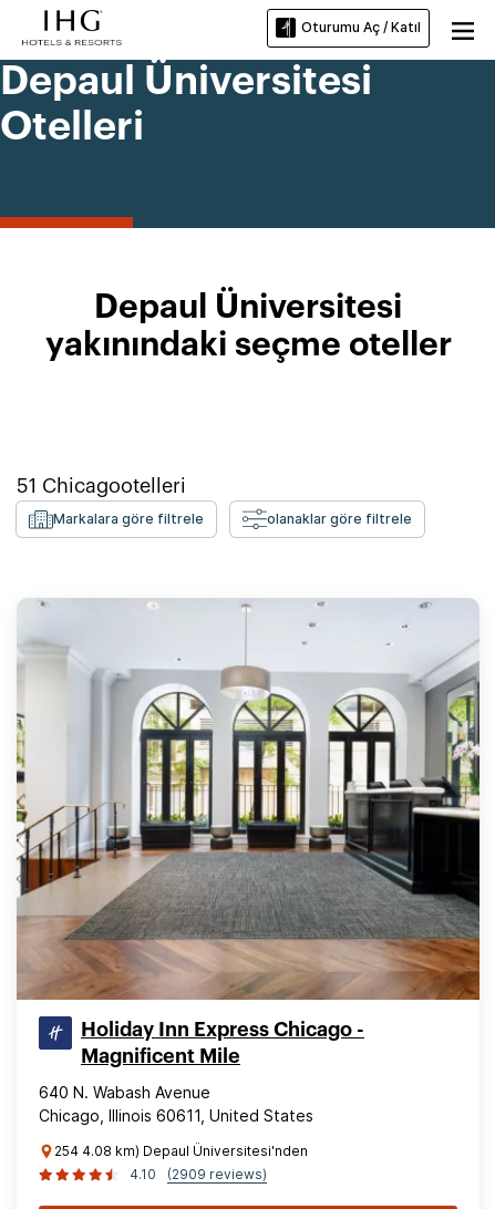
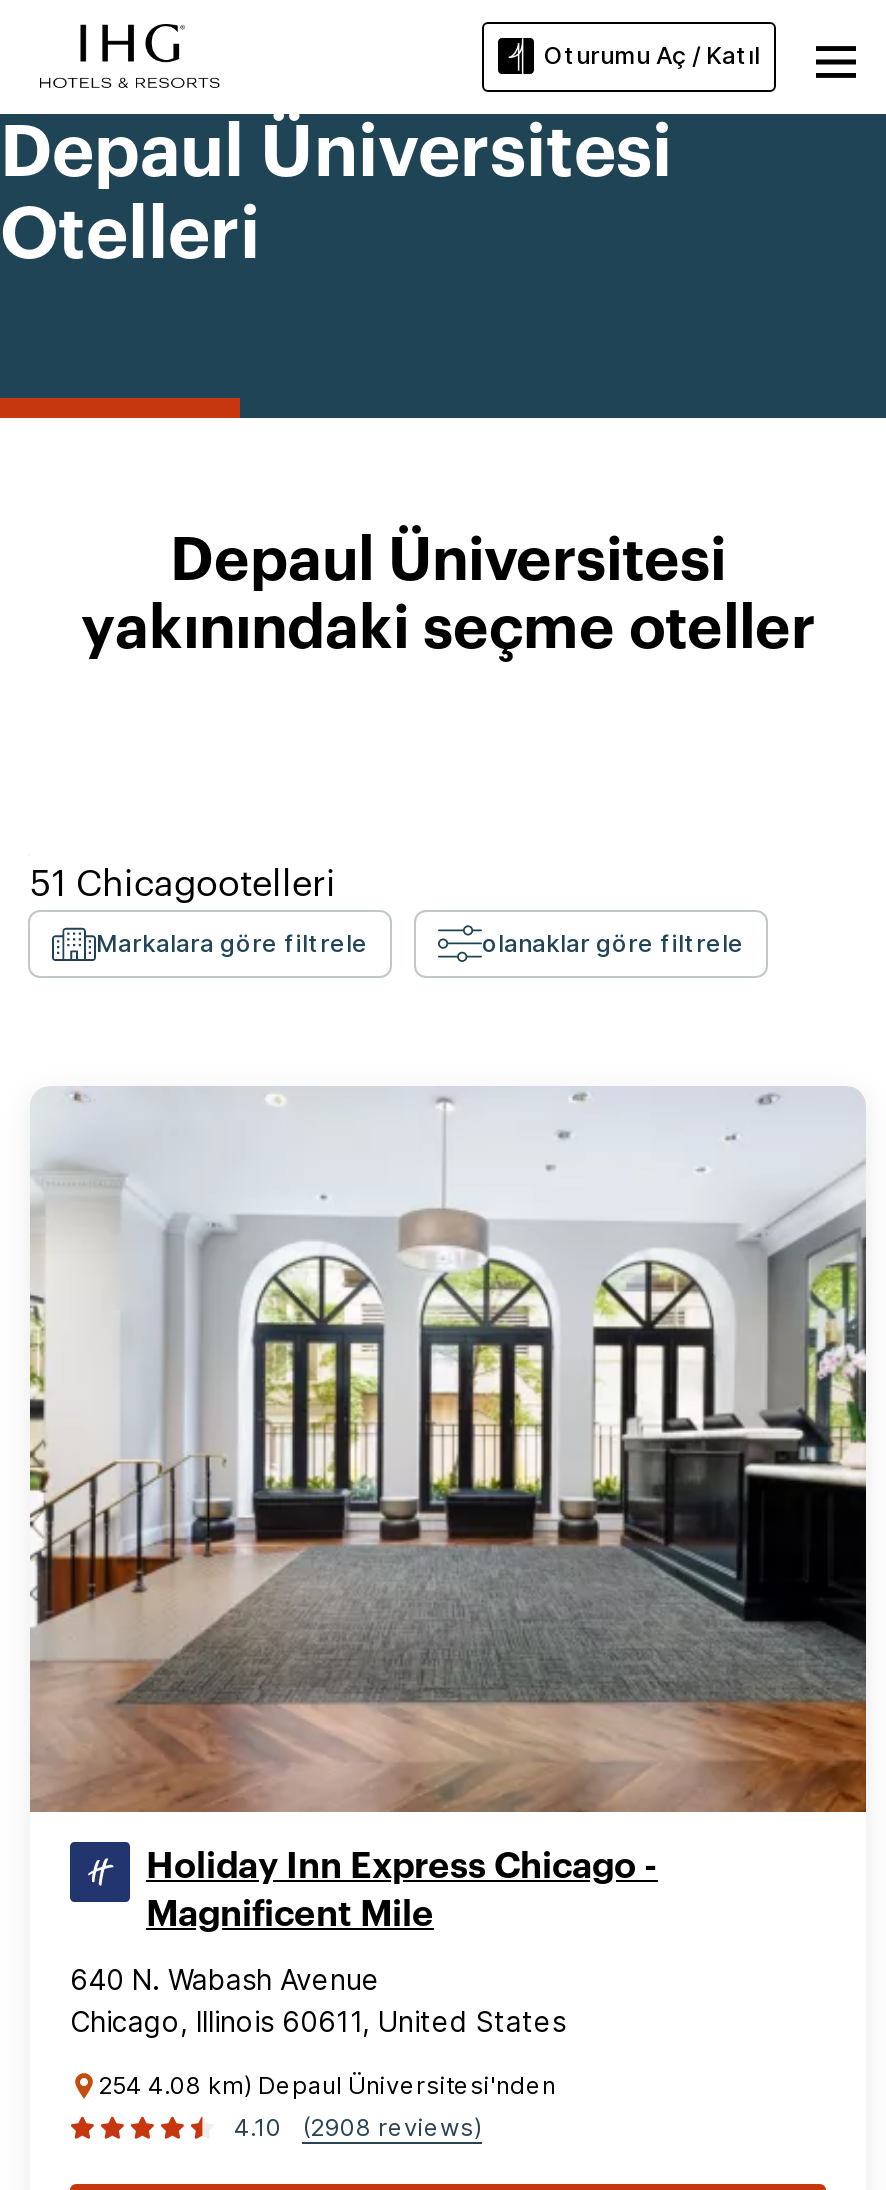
[130,1166,267,1182] 4.10 (2909 reviews) -> [234,2112,482,2142] 4.10 (2908 reviews)

